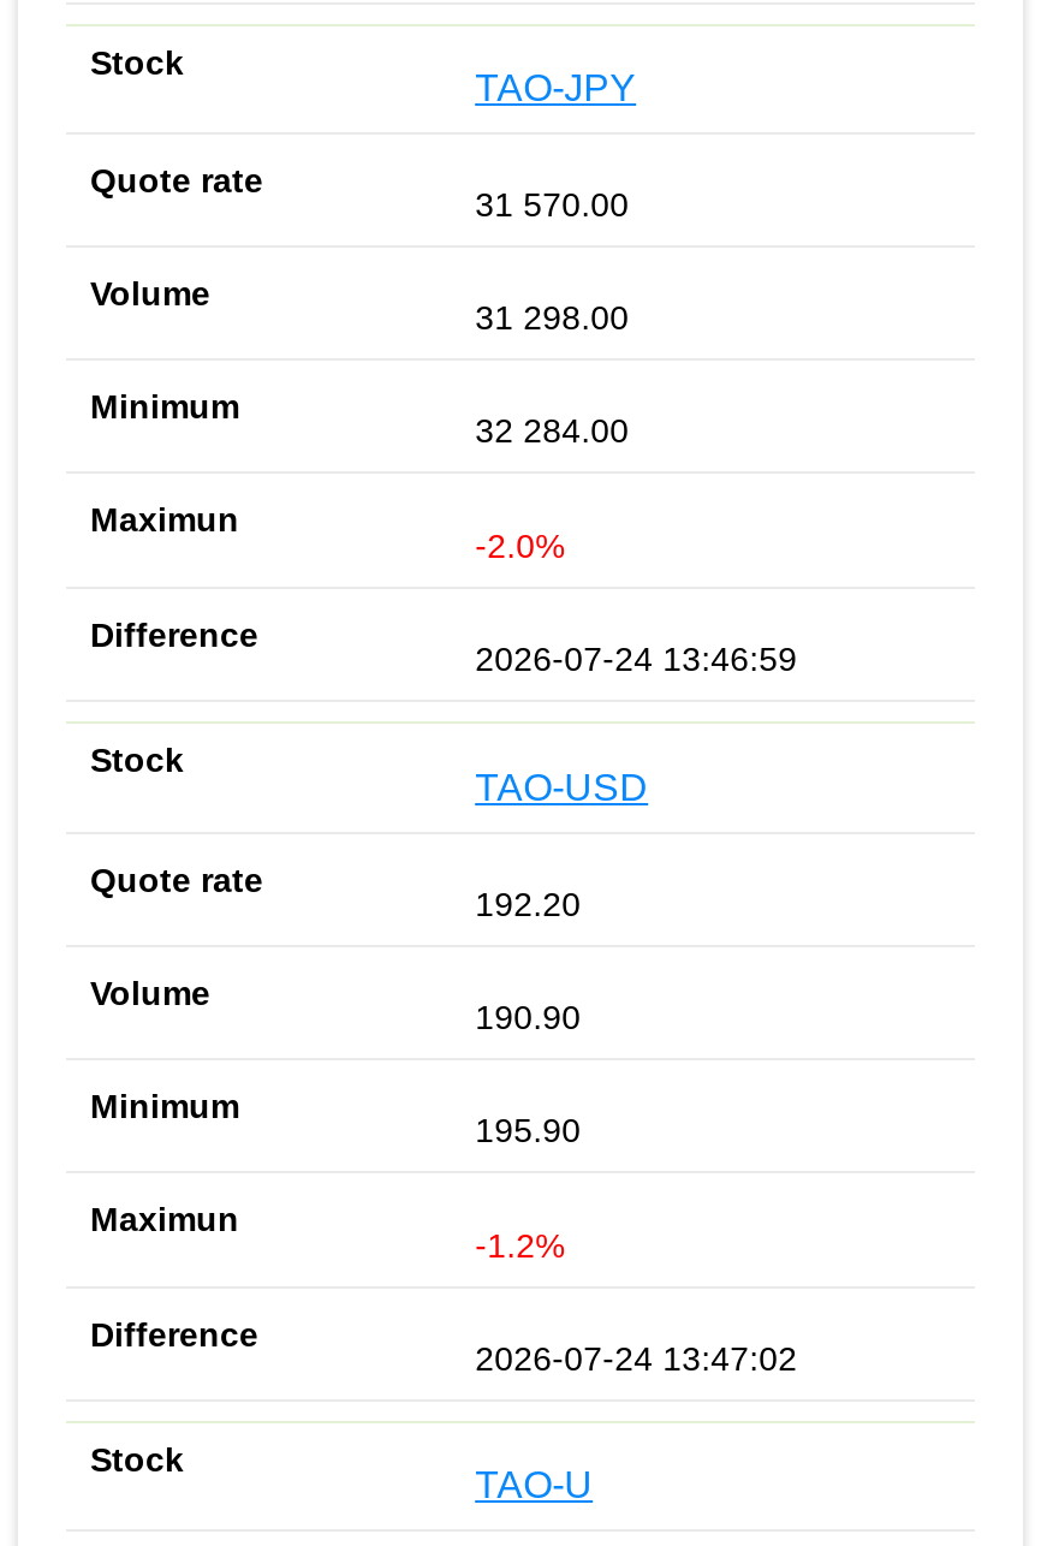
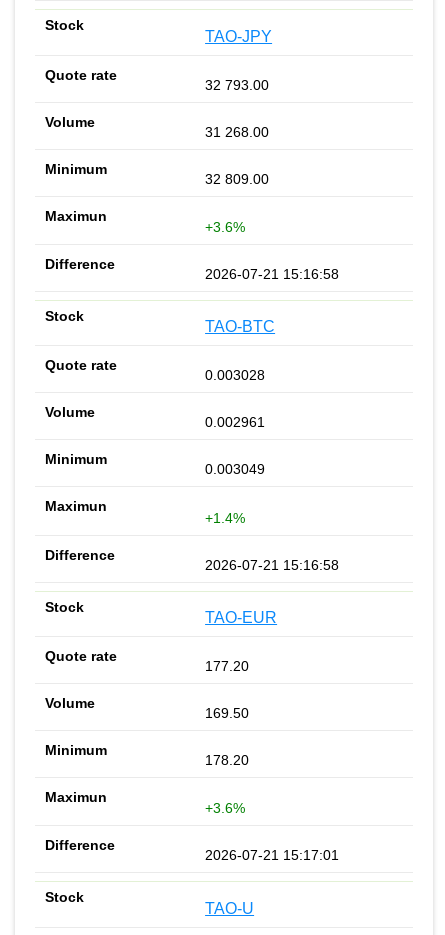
[475,185,797,1377] 31 570.00 | 31 298.00 | 32 284.00 | -2.0% | 2026-07-24 13:46:59 | TAO-USD | 192.20 | 190.90 | 195.90 | -1.2% | 2026-07-24 13:47:02 -> [205,77,339,863] 32 793.00 | 31 268.00 | 32 809.00 | +3.6% | 2026-07-21 15:16:58 | TAO-BTC | 0.003028 | 0.002961 | 0.003049 | +1.4% | 2026-07-21 15:16:58 | TAO-EUR | 177.20 | 169.50 | 178.20 | +3.6% | 2026-07-21 15:17:01

